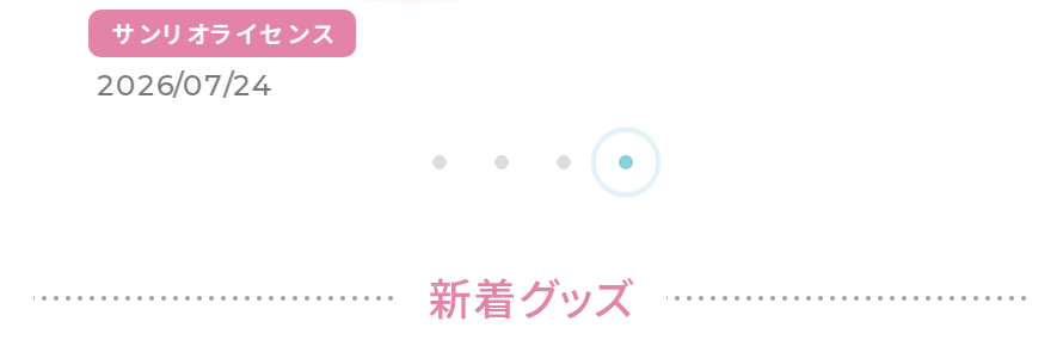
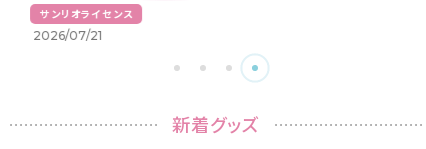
[97,66,271,101] 2026/07/24 -> [34,27,103,42] 2026/07/21

